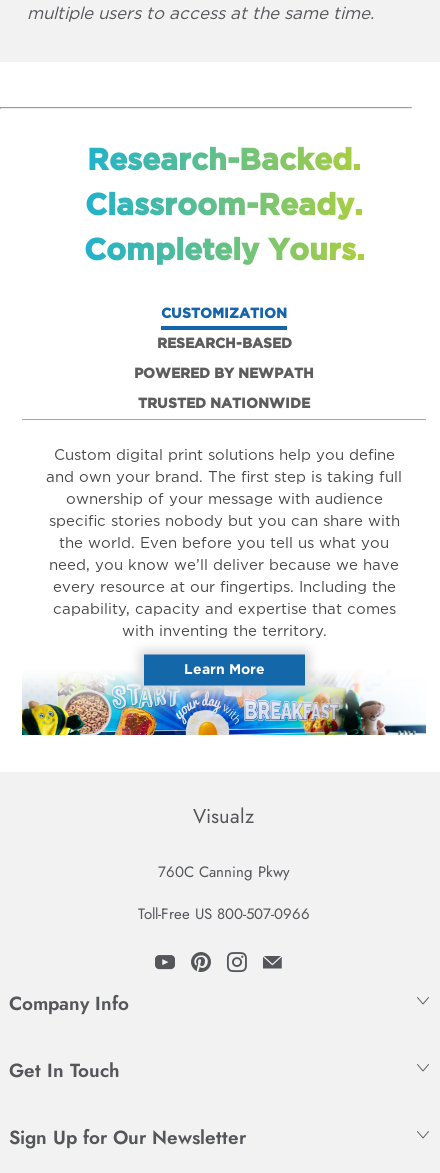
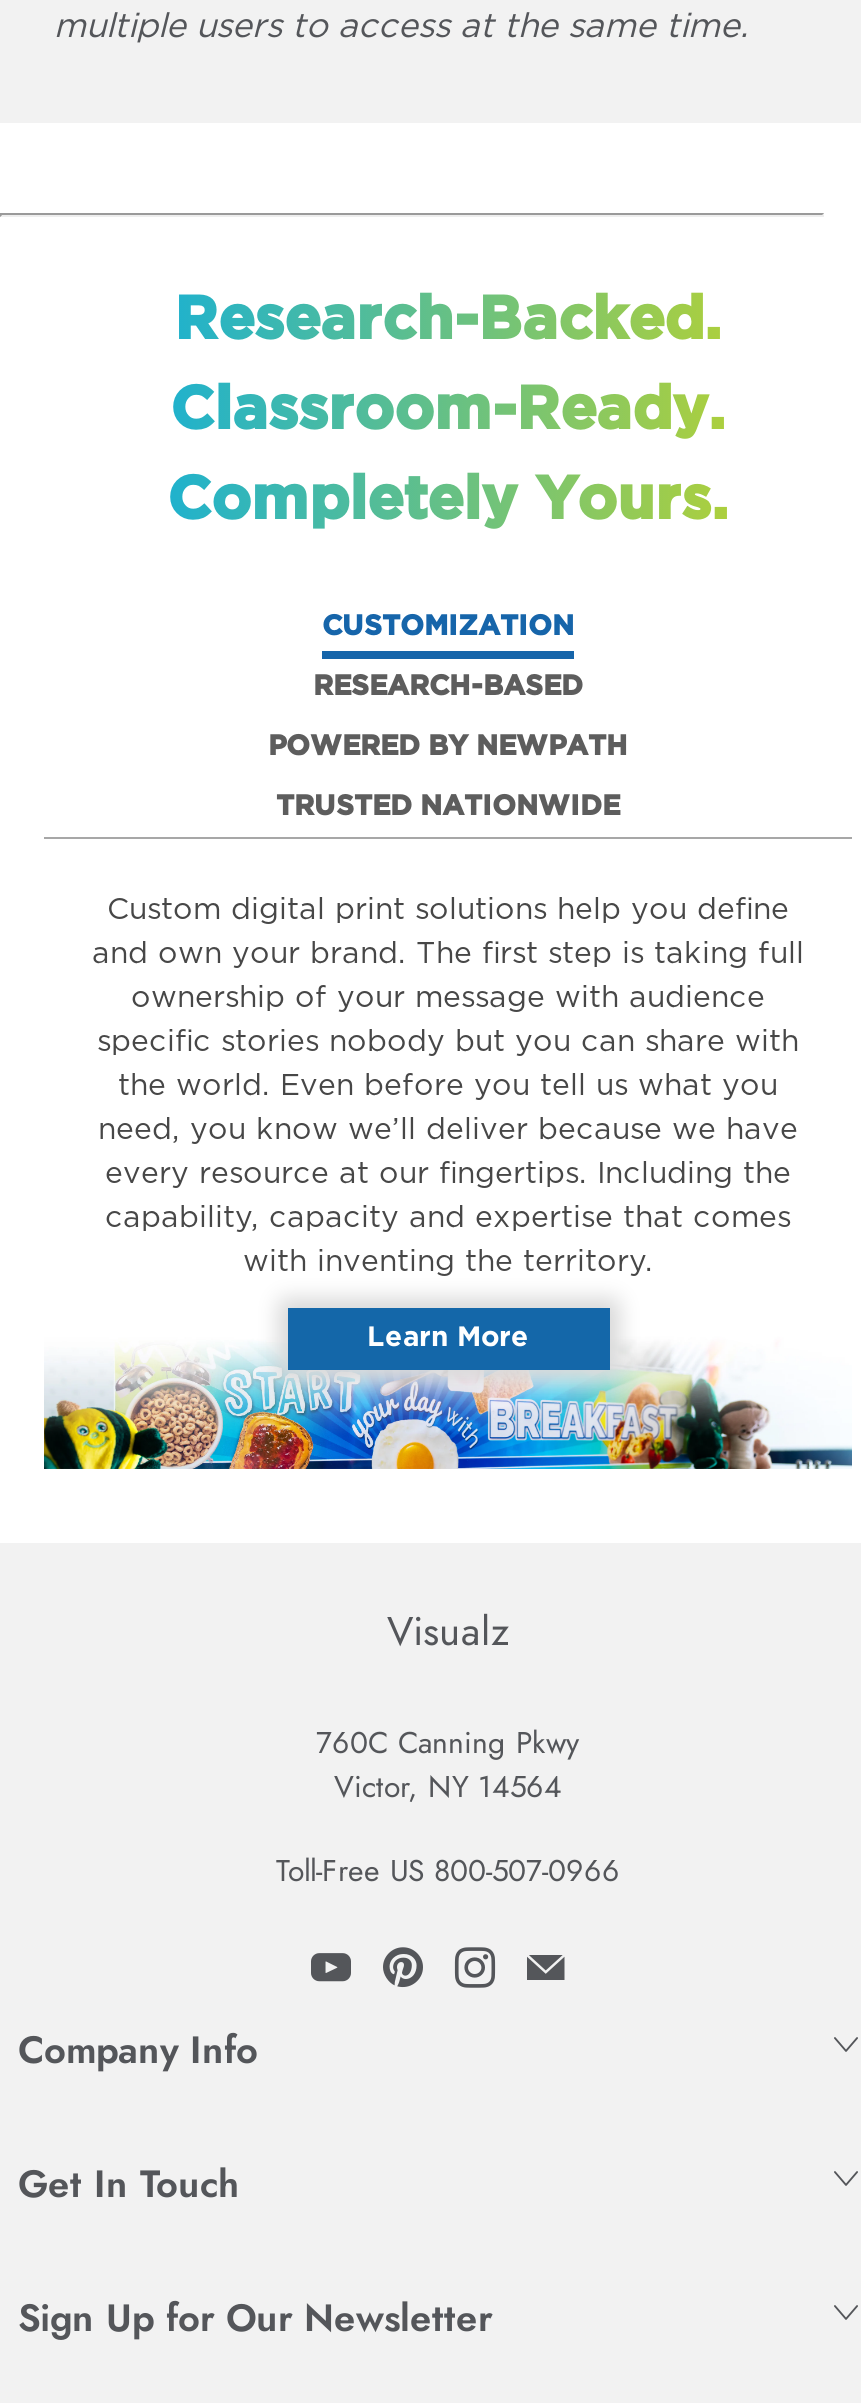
none -> [334,1765,562,1809] Victor, NY 14564

